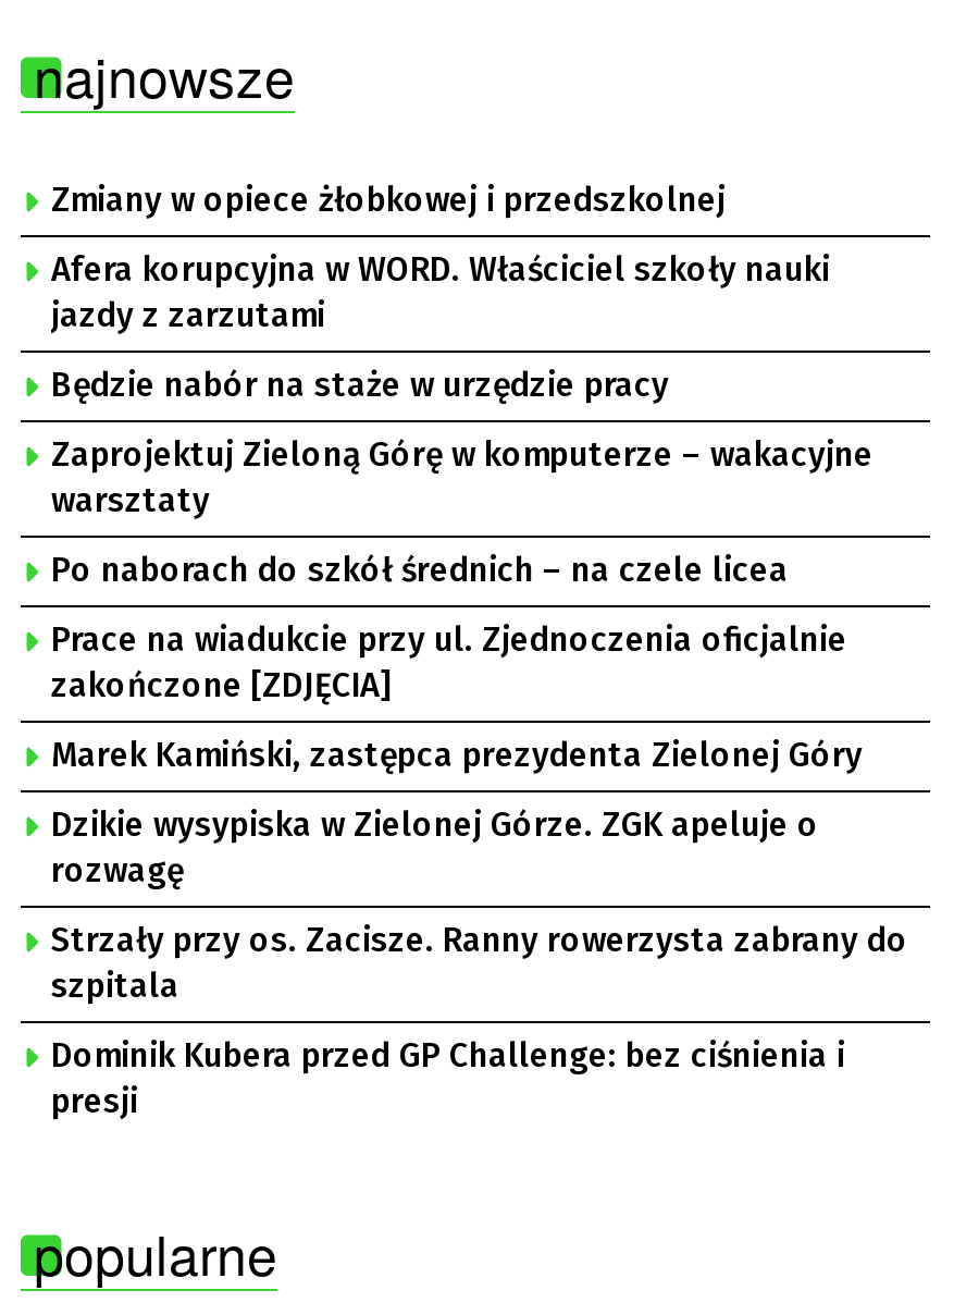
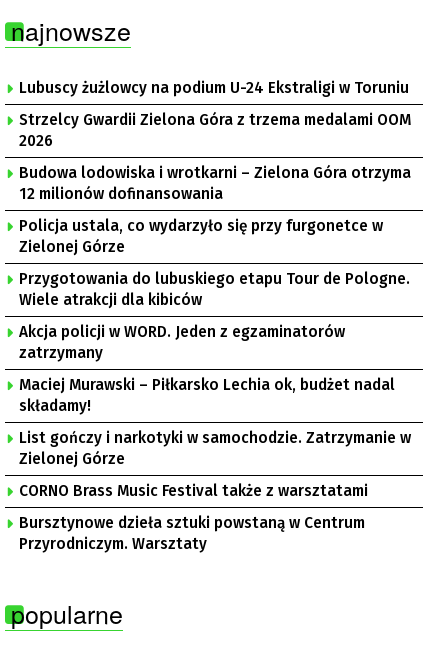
[51,181,726,220] Zmiany w opiece żłobkowej i przedszkolnej -> [19,79,410,97] Lubuscy żużlowcy na podium U-24 Ekstraligi w Toruniu
[51,251,830,335] Afera korupcyjna w WORD. Właściciel szkoły nauki | jazdy z zarzutami -> [19,111,411,150] Strzelcy Gwardii Zielona Góra z trzema medalami OOM | 2026
[51,366,669,405] Będzie nabór na staże w urzędzie pracy -> [19,164,411,203] Budowa lodowiska i wrotkarni – Zielona Góra otrzyma | 12 milionów dofinansowania
[51,436,874,521] Zaprojektuj Zieloną Górę w komputerze – wakacyjne | warsztaty -> [19,217,383,256] Policja ustala, co wydarzyło się przy furgonetce w | Zielonej Górze
[51,551,789,590] Po naborach do szkół średnich – na czele licea -> [19,270,410,309] Przygotowania do lubuskiego etapu Tour de Pologne. | Wiele atrakcji dla kibiców
[51,621,847,706] Prace na wiadukcie przy ul. Zjednoczenia oficjalnie | zakończone [ZDJĘCIA] -> [19,323,345,362] Akcja policji w WORD. Jeden z egzaminatorów | zatrzymany
[51,736,863,775] Marek Kamiński, zastępca prezydenta Zielonej Góry -> [19,376,395,415] Maciej Murawski – Piłkarsko Lechia ok, budżet nadal | składamy!
[51,806,819,891] Dzikie wysypiska w Zielonej Górze. ZGK apeluje o | rozwagę -> [19,429,411,468] List gończy i narkotyki w samochodzie. Zatrzymanie w | Zielonej Górze
[51,921,908,1006] Strzały przy os. Zacisze. Ranny rowerzysta zabrany do | szpitala -> [19,482,368,500] CORNO Brass Music Festival także z warsztatami
[51,1037,845,1121] Dominik Kubera przed GP Challenge: bez ciśnienia i | presji -> [19,514,365,553] Bursztynowe dzieła sztuki powstaną w Centrum | Przyrodniczym. Warsztaty

